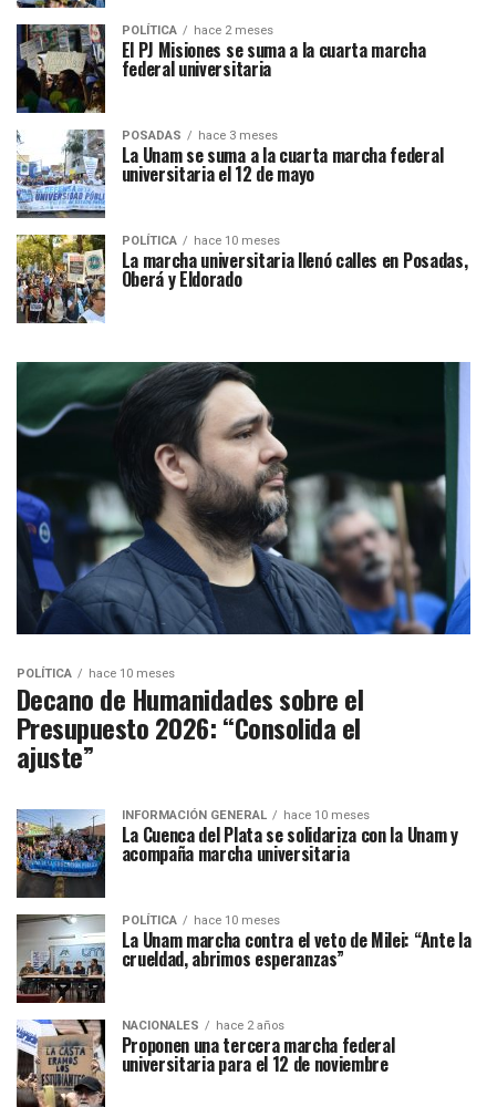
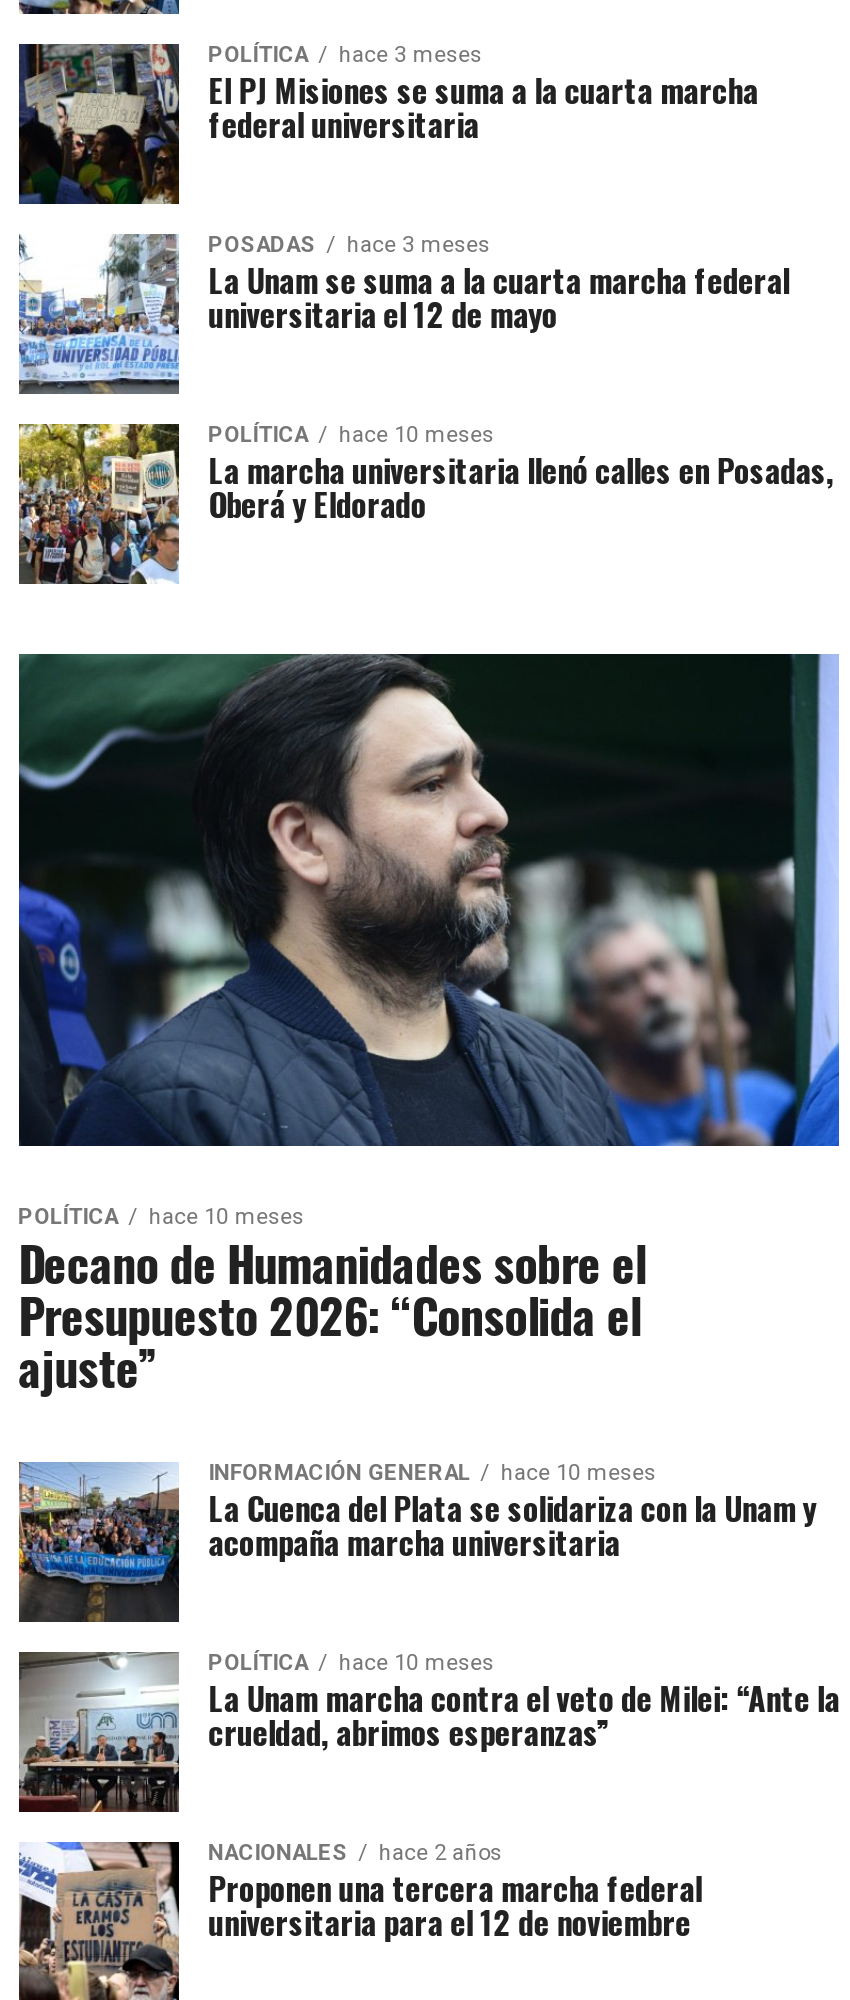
[121,23,273,38] POLÍTICA hace 2 meses -> [208,42,482,68] POLÍTICA hace 3 meses

